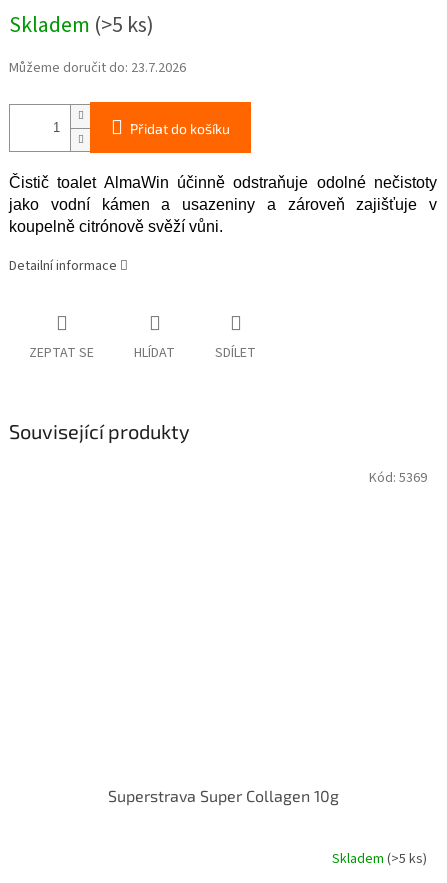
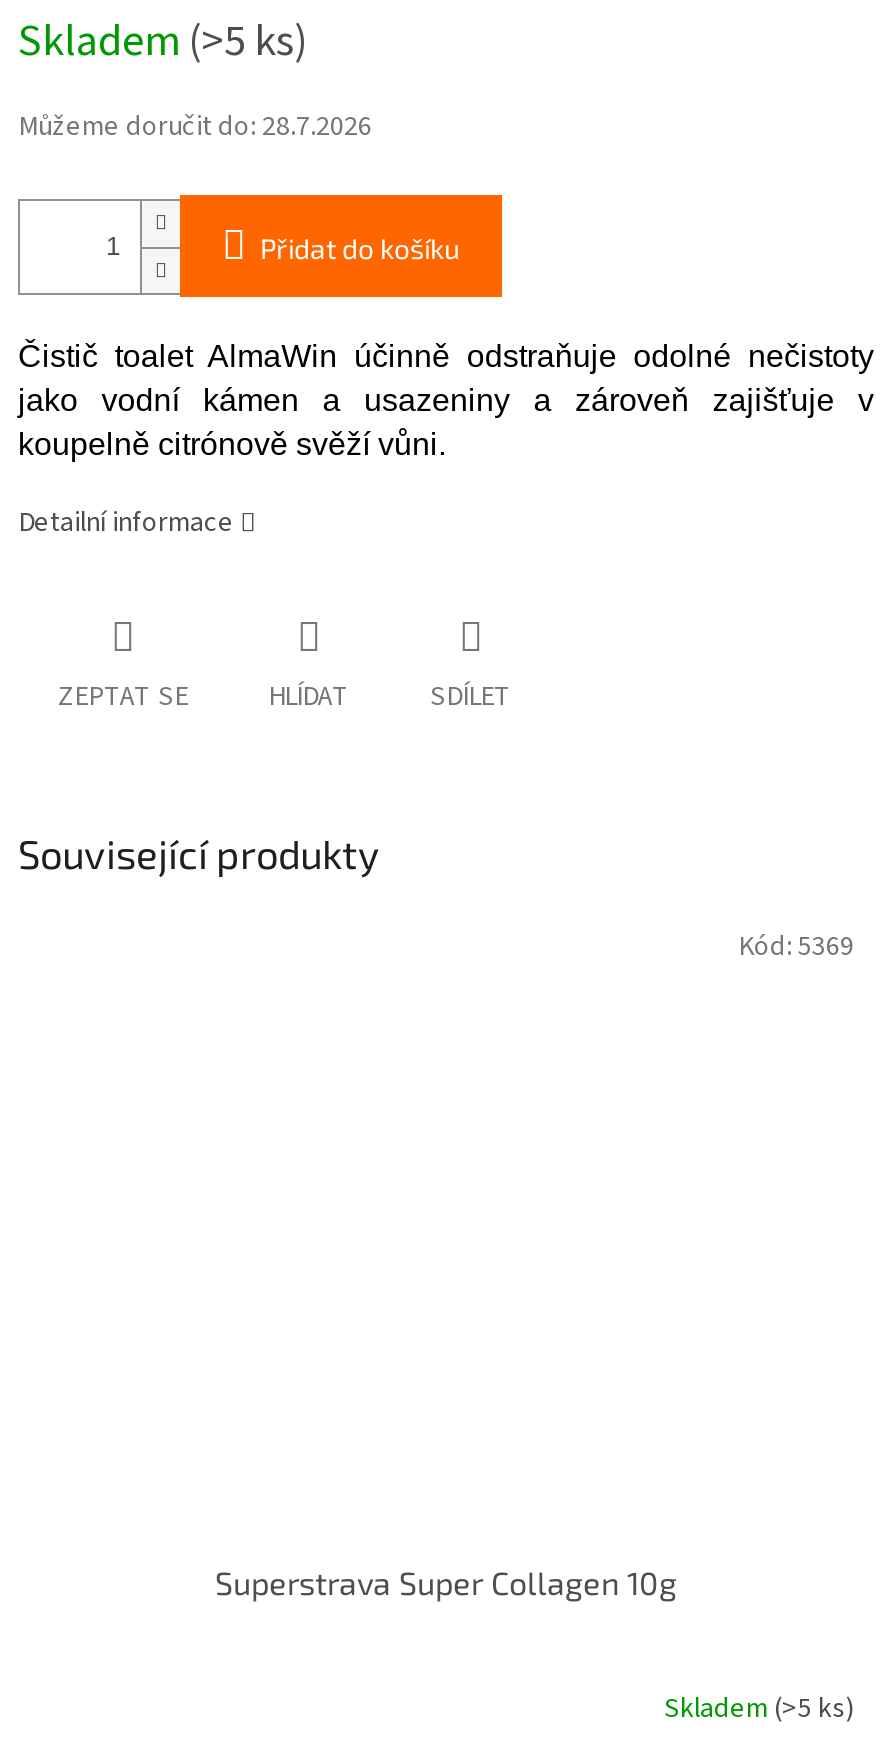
[9,58,186,78] Můžeme doručit do: 23.7.2026 -> [18,108,372,148] Můžeme doručit do: 28.7.2026

